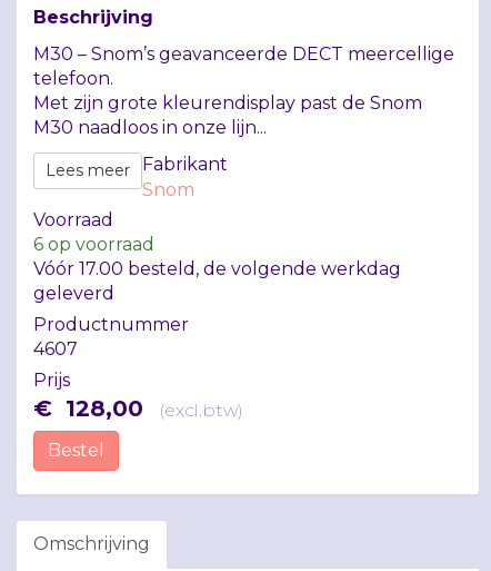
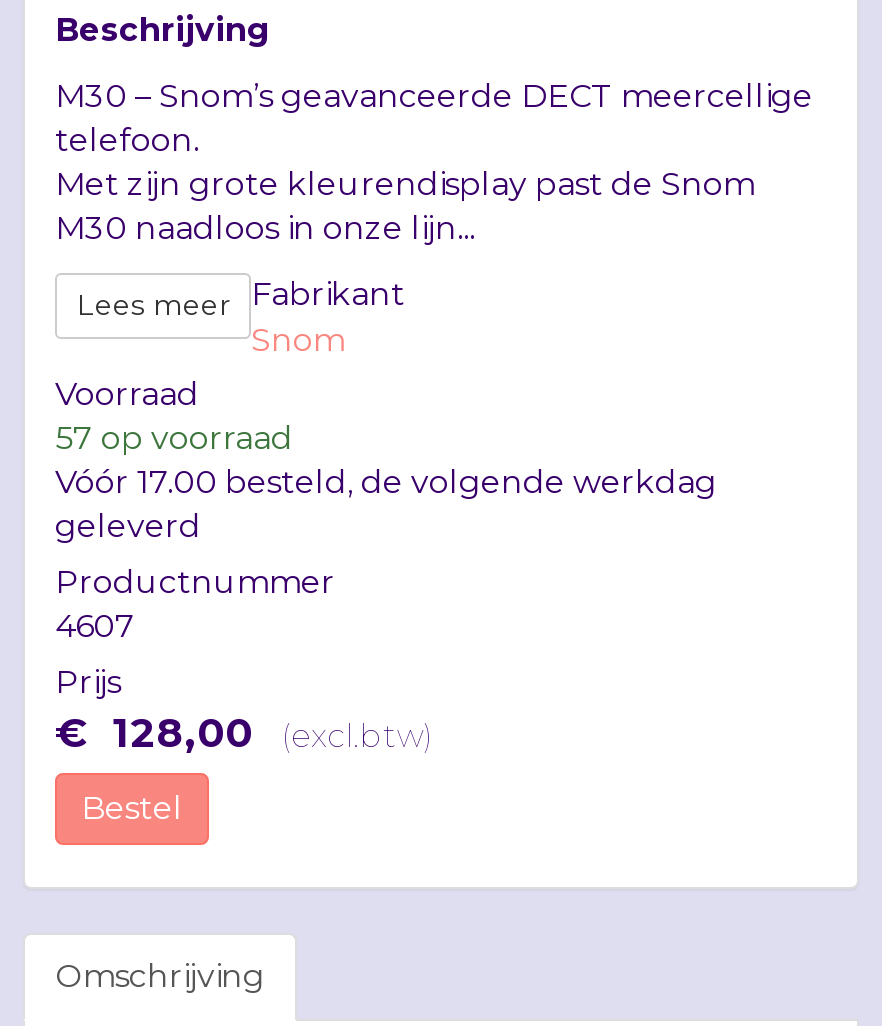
[33,234,154,255] 6 op voorraad -> [55,419,293,457] 57 op voorraad

